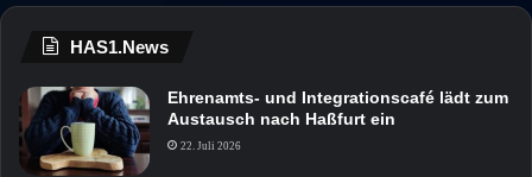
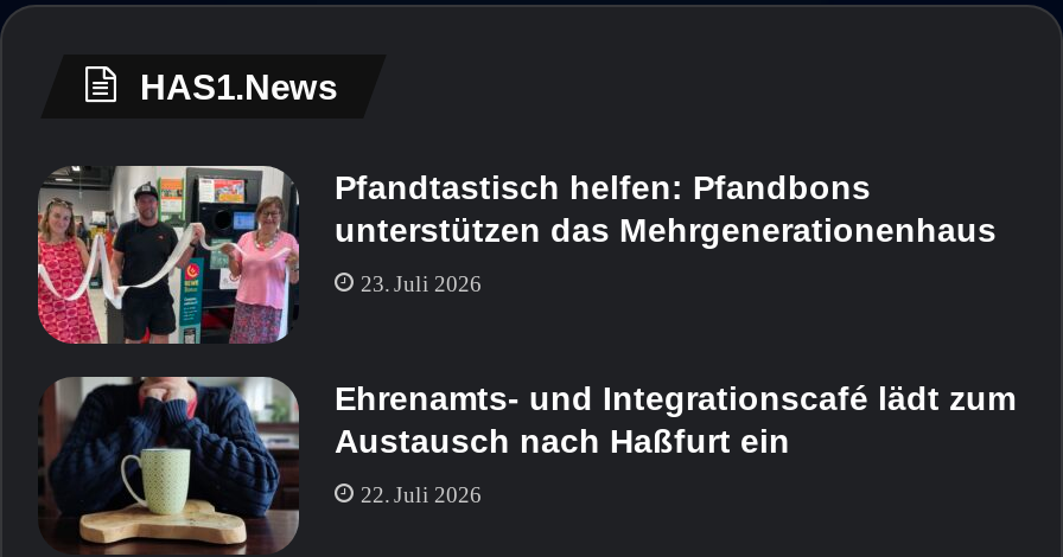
none -> [36,164,997,346] [image] | Pfandtastisch helfen: Pfandbons | unterstützen das Mehrgenerationenhaus | 23. Juli 2026

